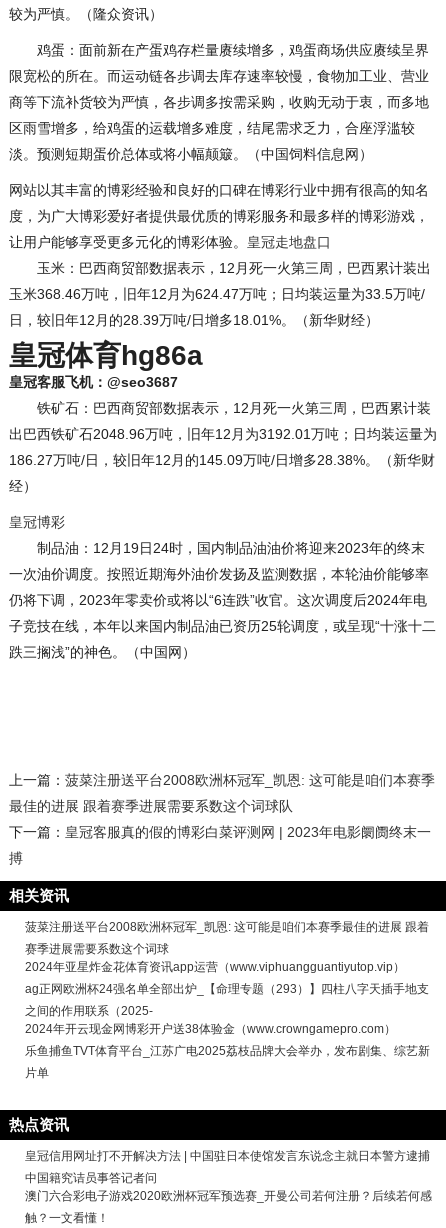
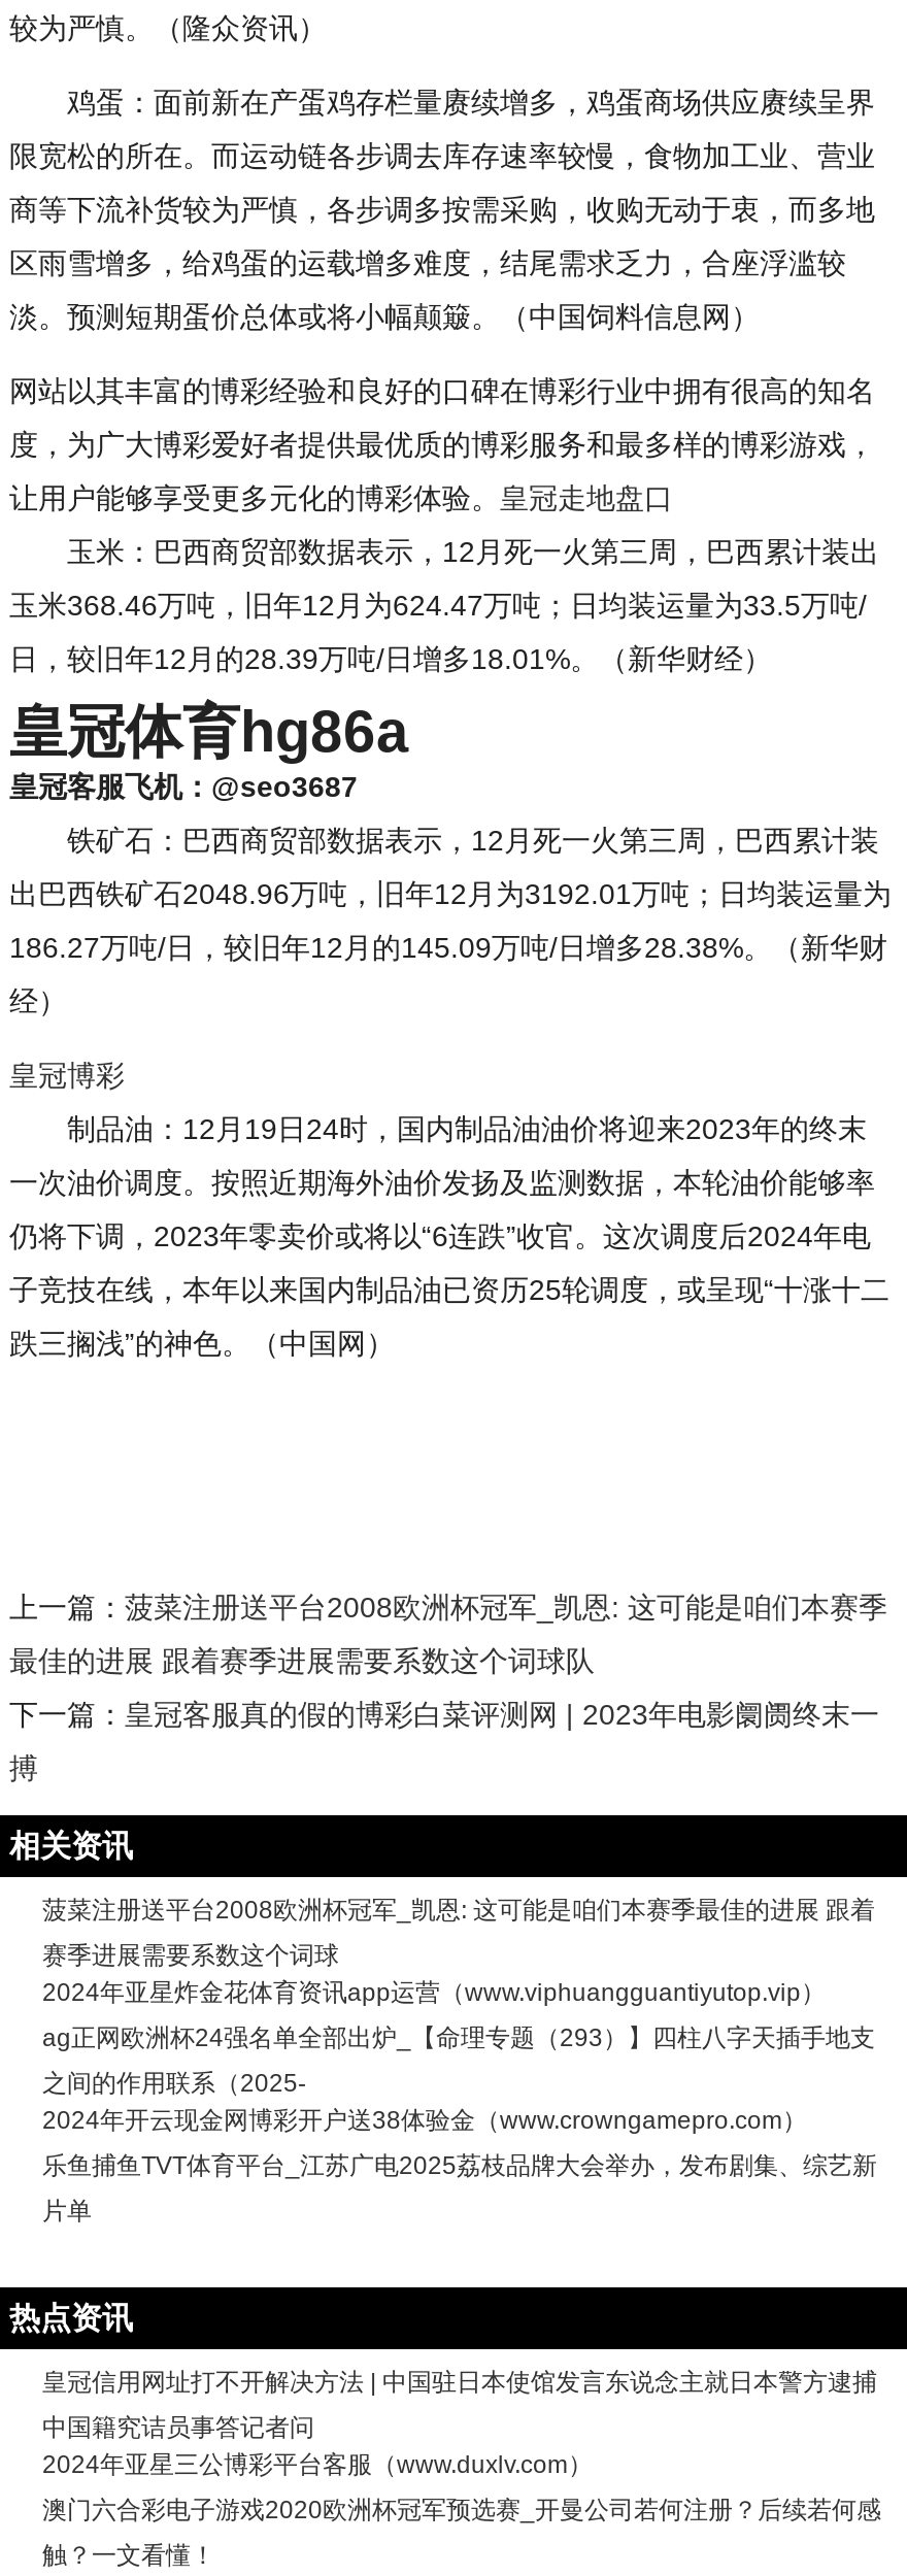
none -> [42,2450,593,2479] 2024年亚星三公博彩平台客服（www.duxlv.com）

